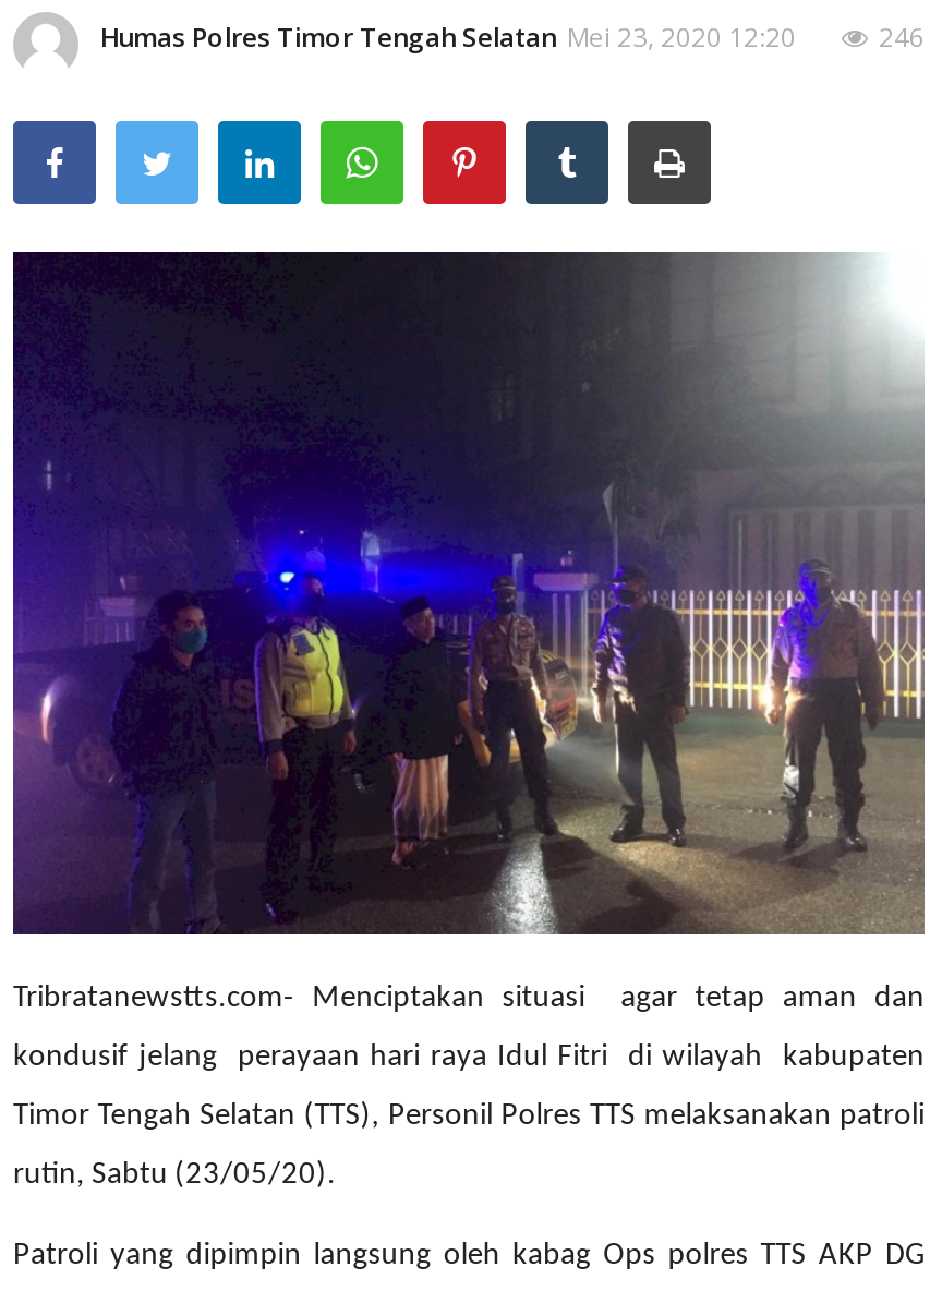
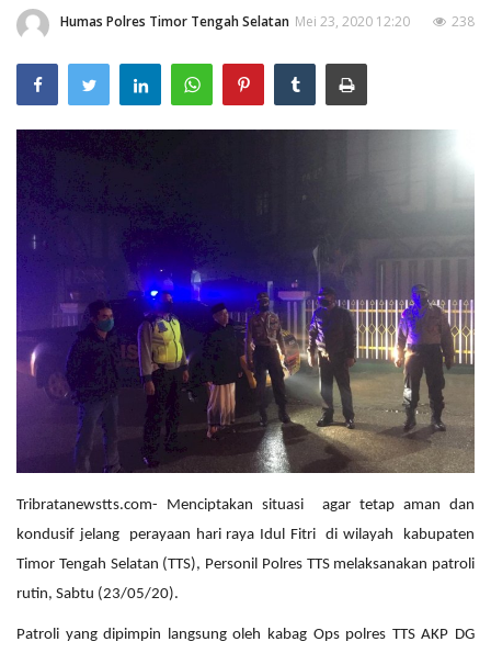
[879,18,925,55] 246 -> [452,12,475,31] 238

